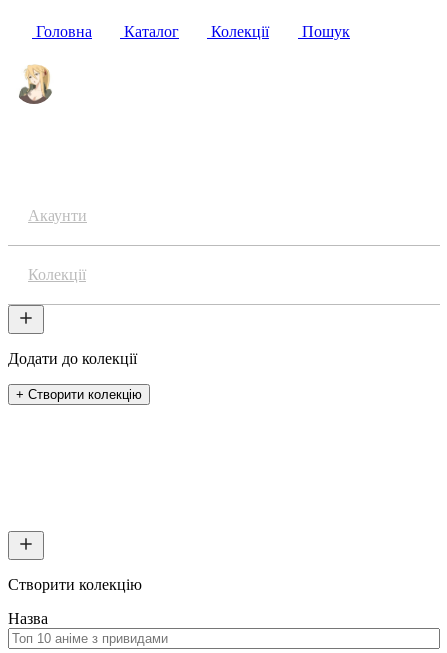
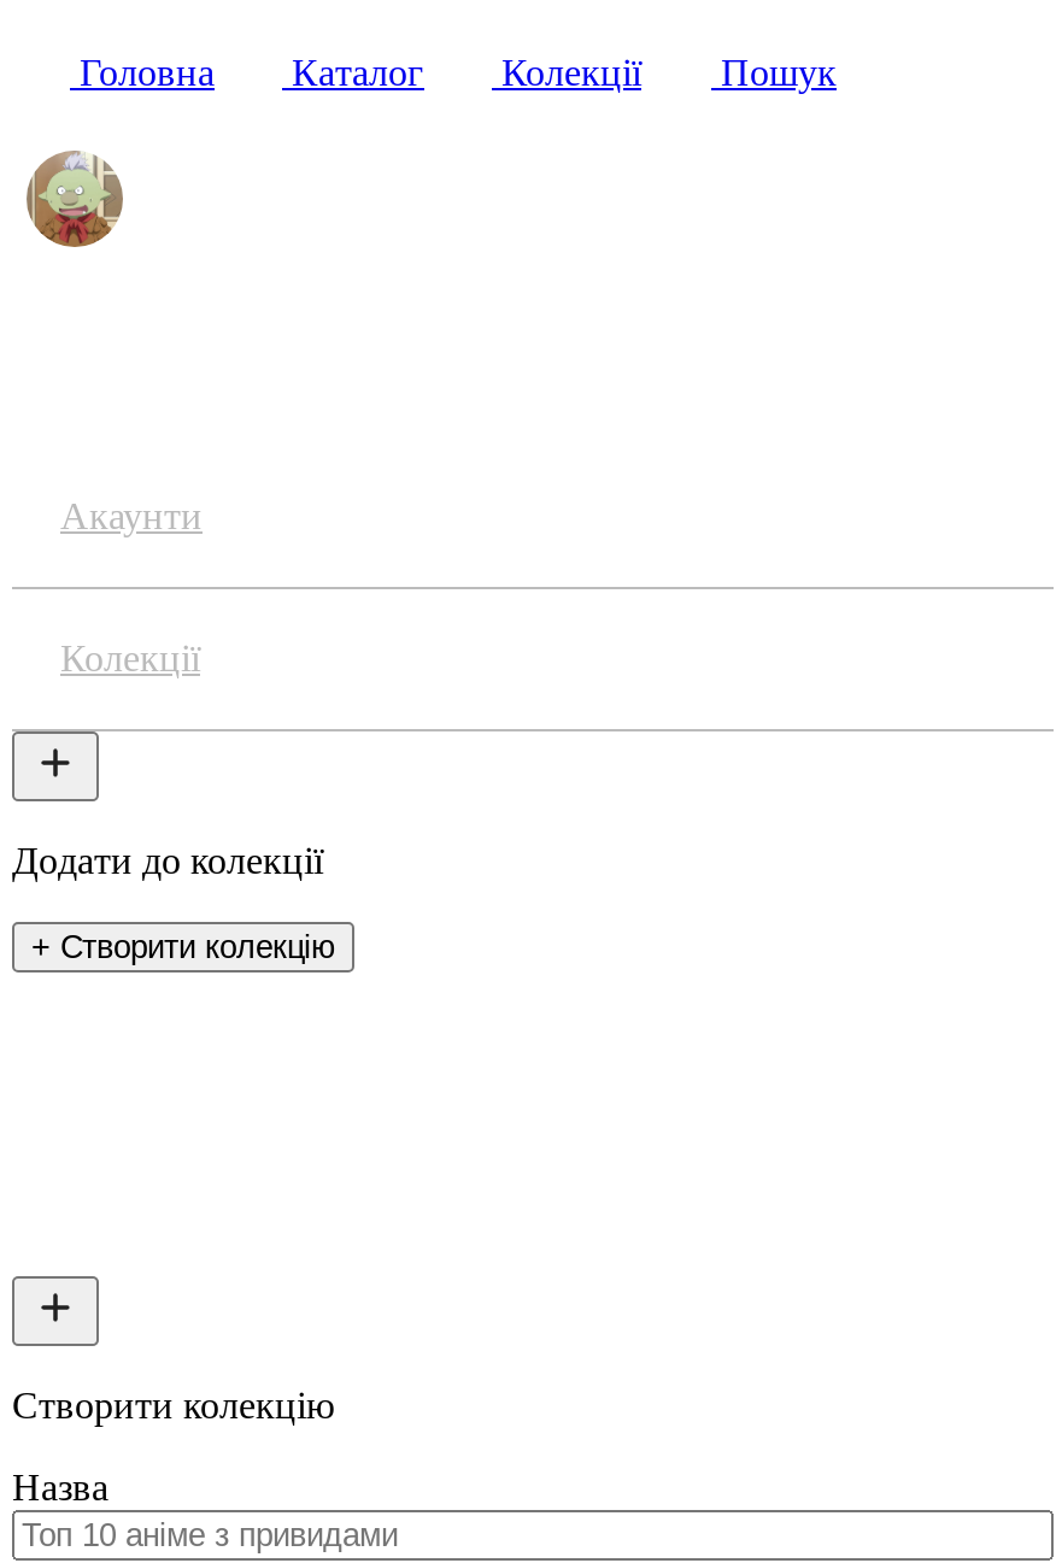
[14,64,54,105] [image] -> [24,148,125,247] [image]

